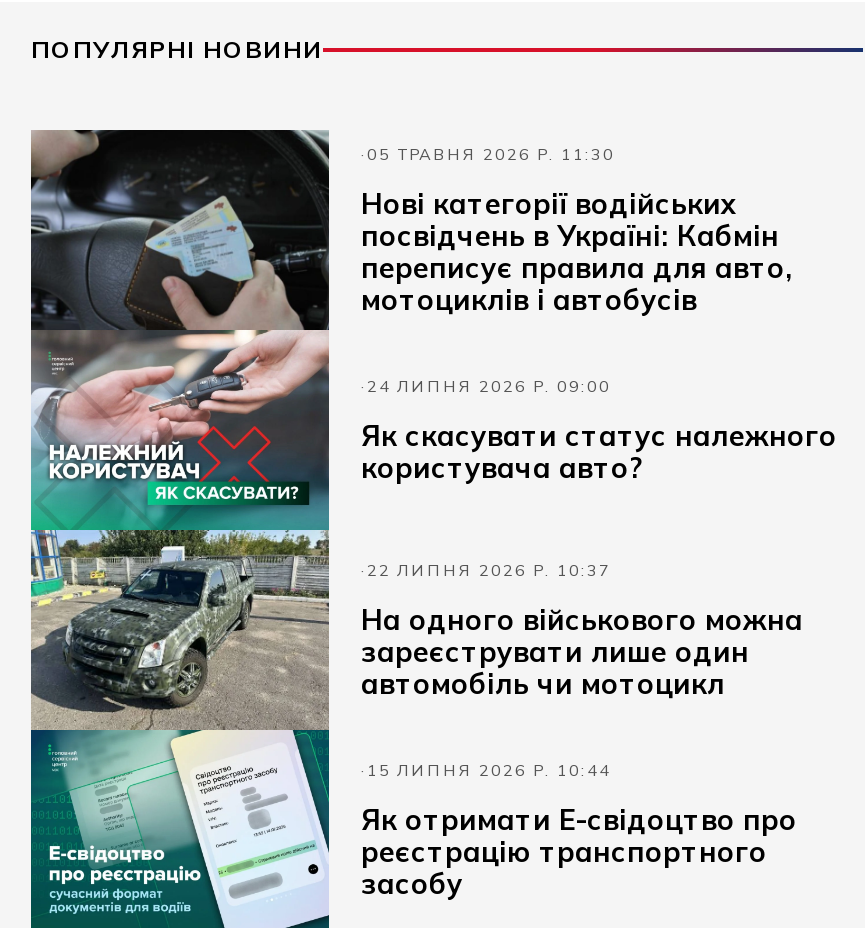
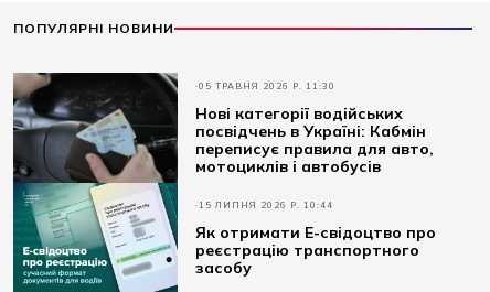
[29,328,837,732] [image] | 24 ЛИПНЯ 2026 Р. 09:00 | Як скасувати статус належного | користувача авто? | 22 ЛИПНЯ 2026 Р. 10:37 | На одного військового можна | зареєструвати лише один | автомобіль чи мотоцикл -> none

